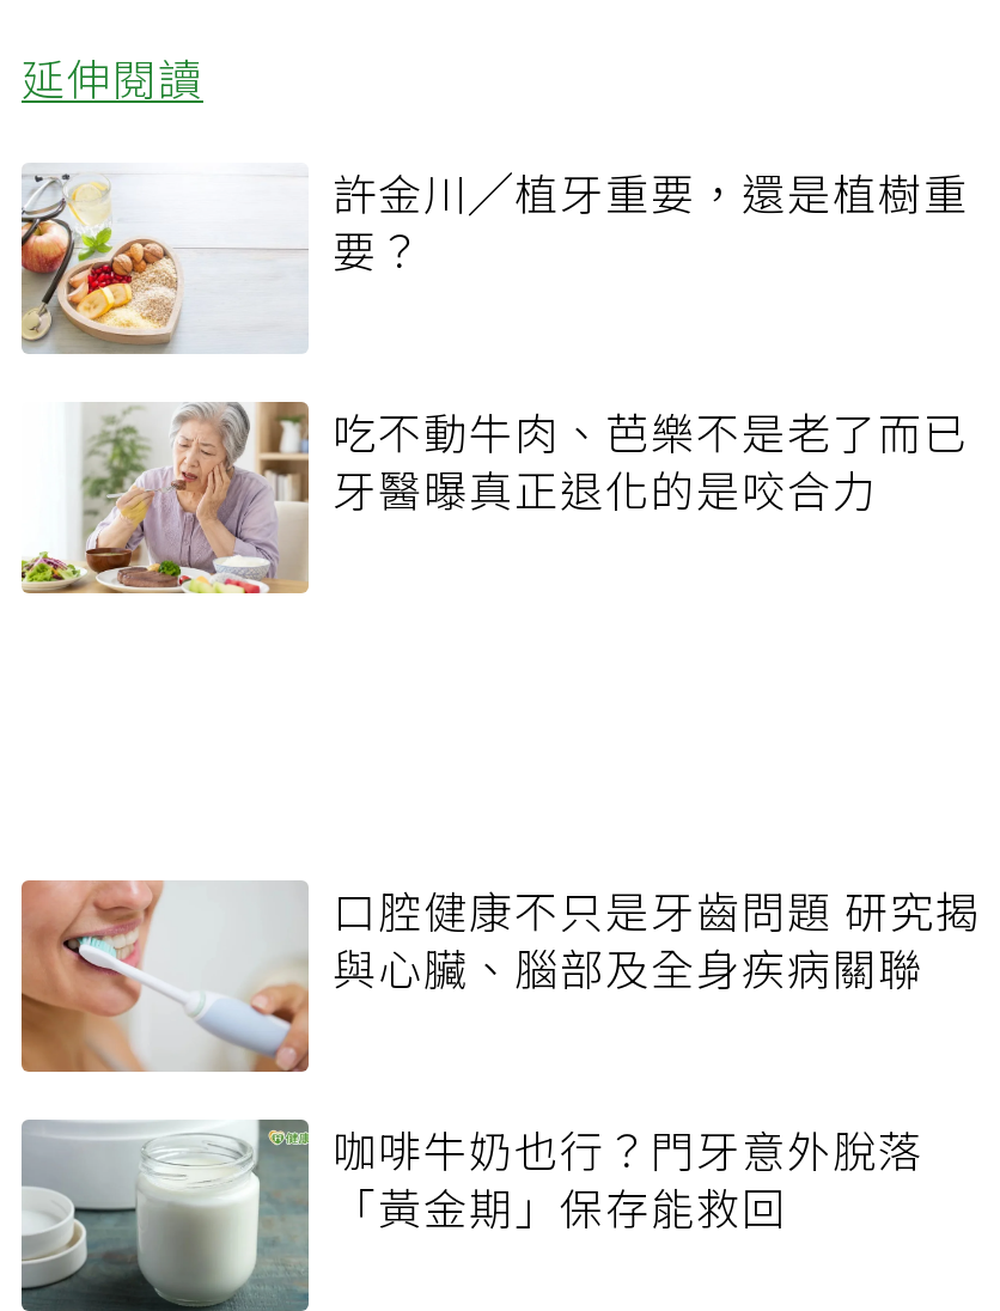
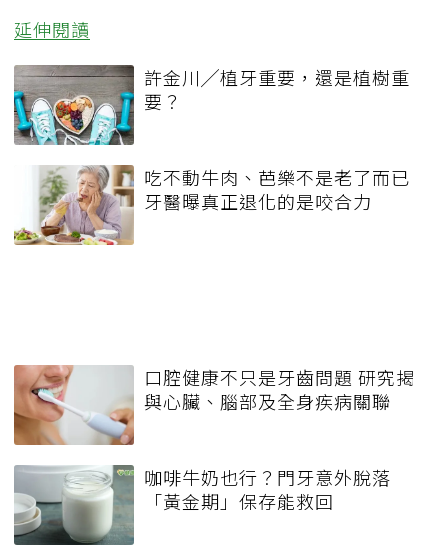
[19,163,309,354] [image] -> [13,64,135,146] [image]

